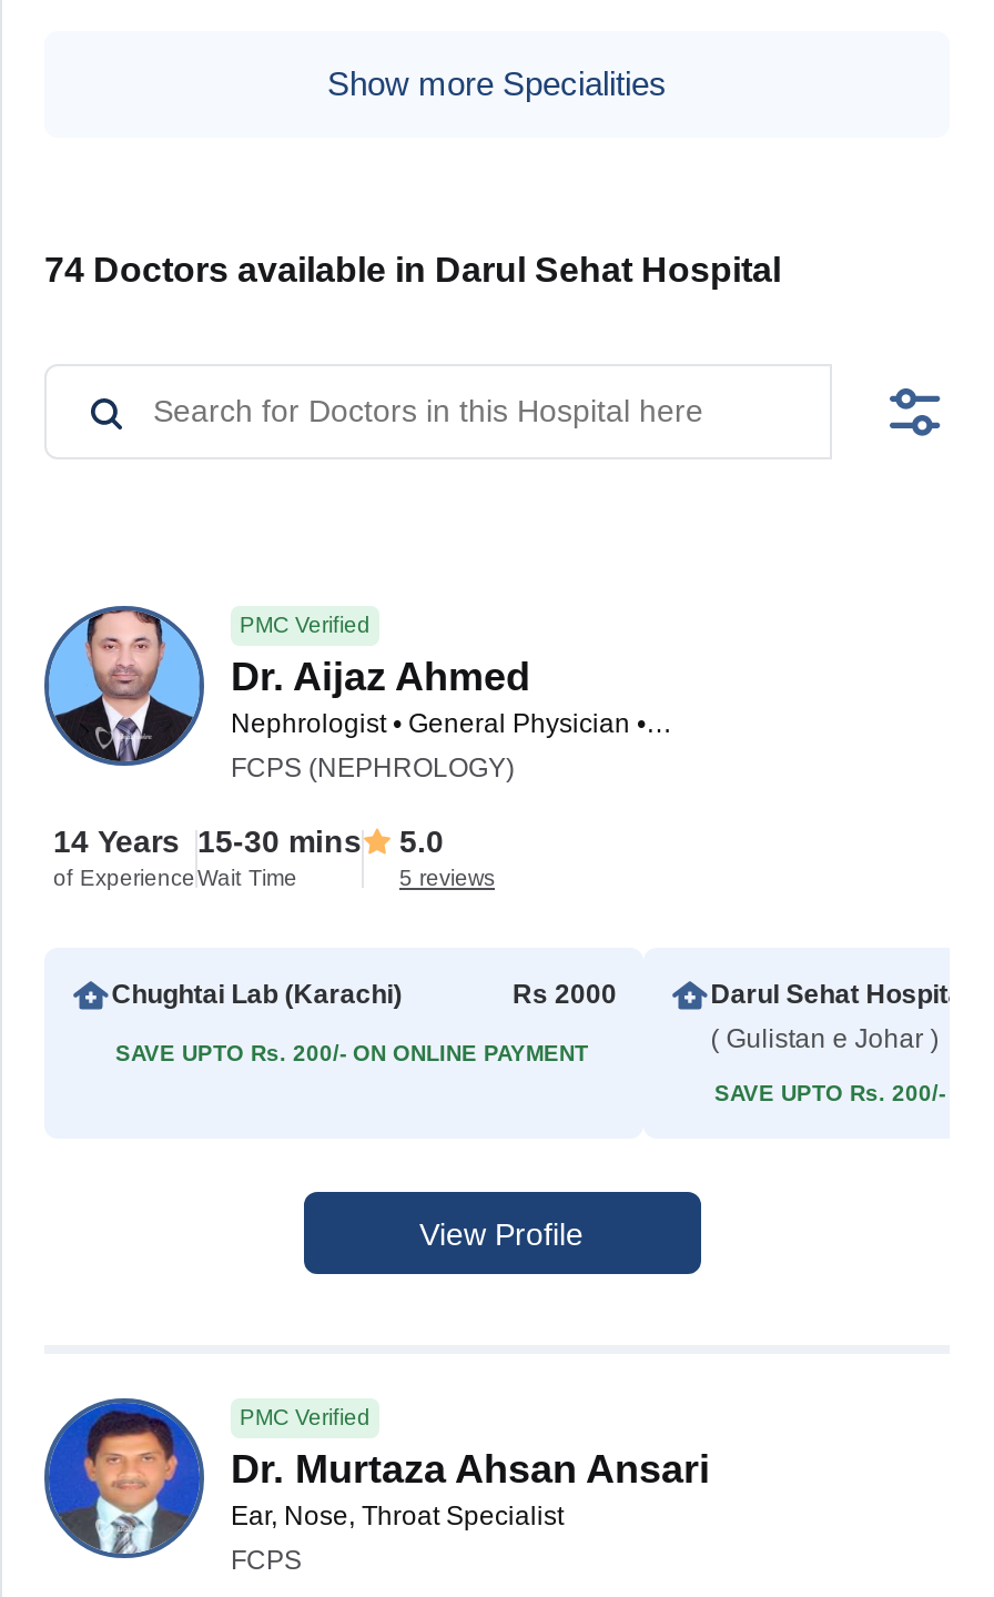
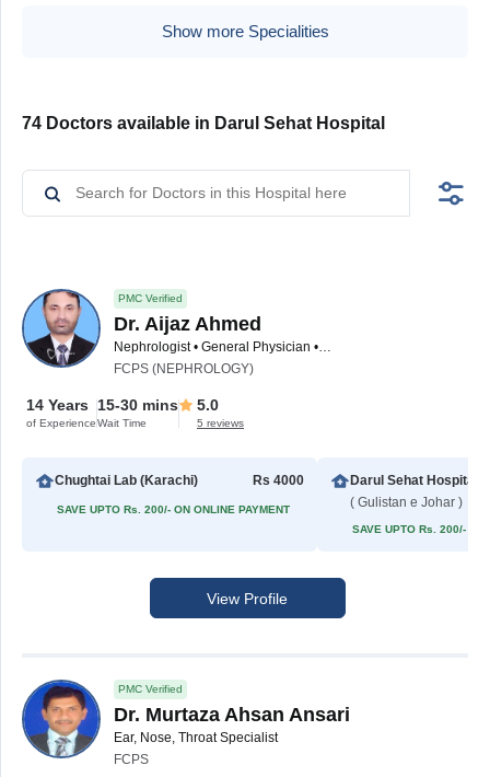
[513,979,617,1010] Rs 2000 -> [253,473,304,488] Rs 4000

